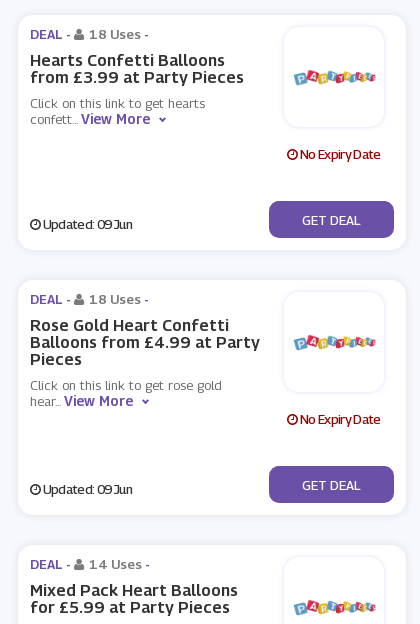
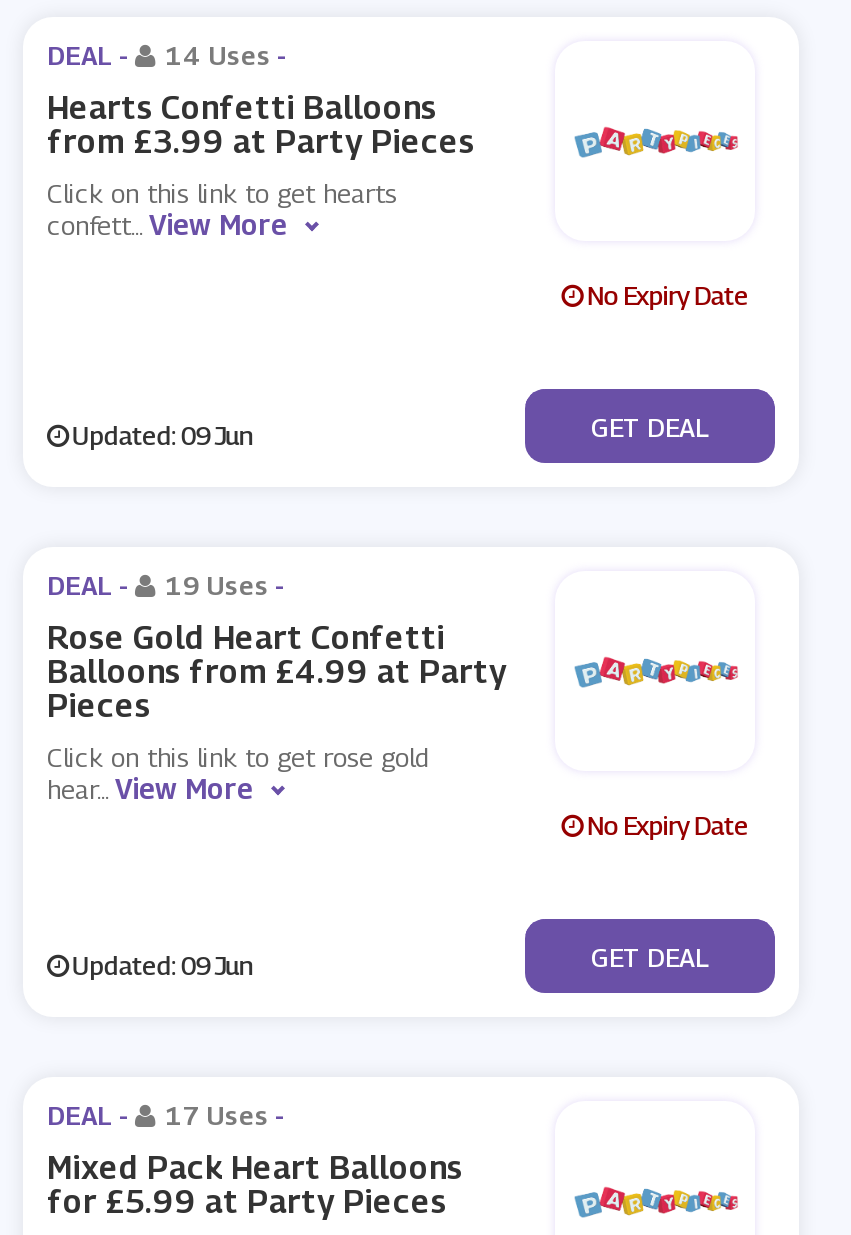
[30,26,149,42] DEAL - 18 Uses - -> [47,40,287,72] DEAL - 14 Uses -
[30,291,149,307] DEAL - 18 Uses - -> [47,570,285,602] DEAL - 19 Uses -
[30,556,150,572] DEAL - 14 Uses - -> [47,1100,285,1132] DEAL - 17 Uses -

